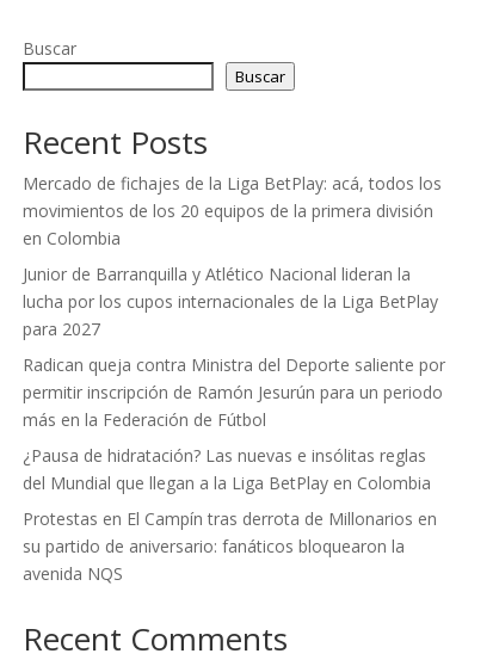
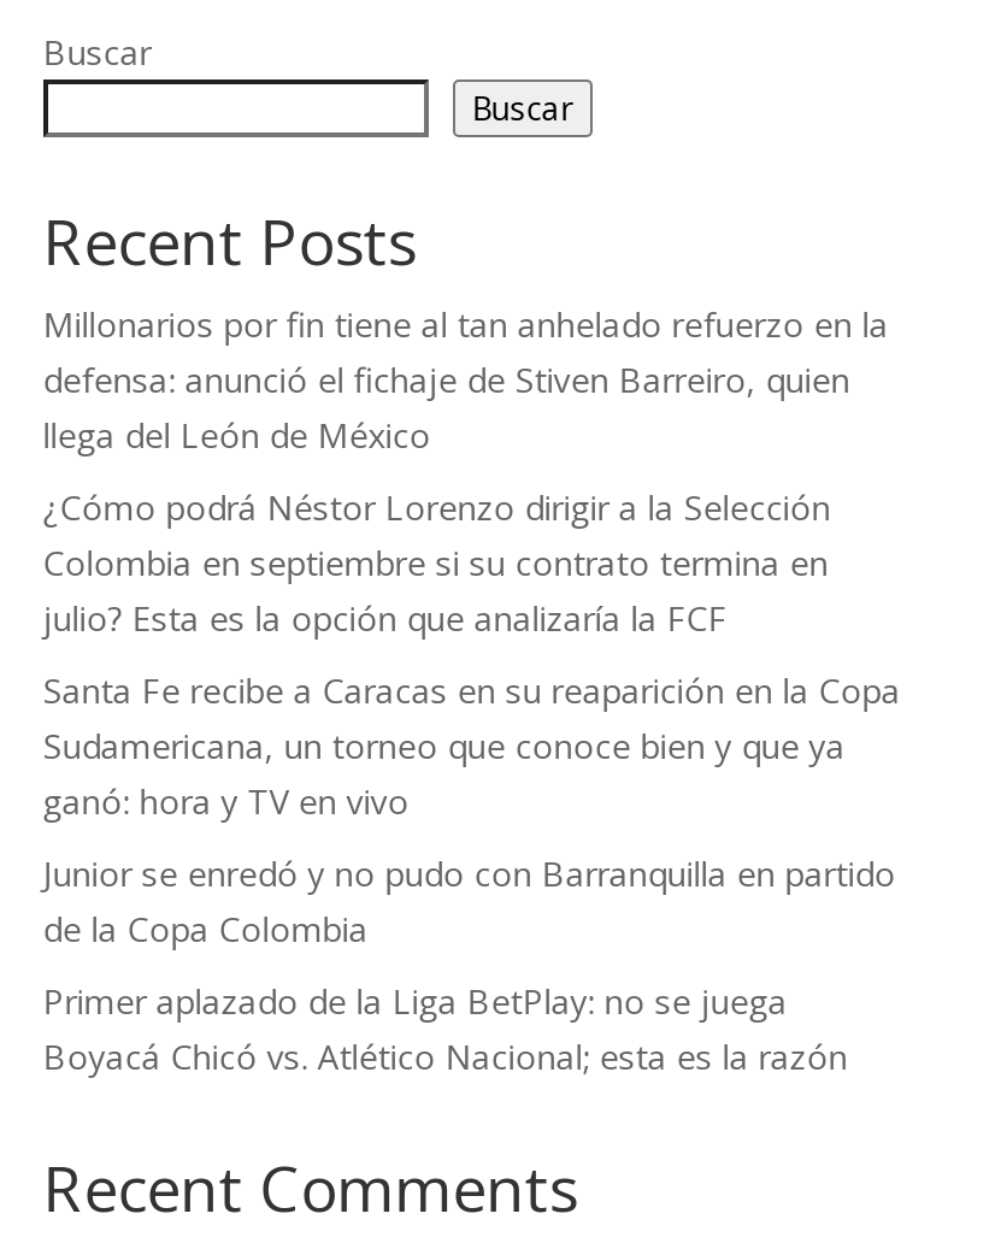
[22,172,441,249] Mercado de fichajes de la Liga BetPlay: acá, todos los | movimientos de los 20 equipos de la primera división | en Colombia -> [43,301,888,458] Millonarios por fin tiene al tan anhelado refuerzo en la | defensa: anunció el fichaje de Stiven Barreiro, quien | llega del León de México
[22,263,438,340] Junior de Barranquilla y Atlético Nacional lideran la | lucha por los cupos internacionales de la Liga BetPlay | para 2027 -> [43,484,831,641] ¿Cómo podrá Néstor Lorenzo dirigir a la Selección | Colombia en septiembre si su contrato termina en | julio? Esta es la opción que analizaría la FCF
[22,353,445,431] Radican queja contra Ministra del Deporte saliente por | permitir inscripción de Ramón Jesurún para un periodo | más en la Federación de Fútbol -> [43,667,901,824] Santa Fe recibe a Caracas en su reaparición en la Copa | Sudamericana, un torneo que conoce bien y que ya | ganó: hora y TV en vivo
[22,444,431,494] ¿Pausa de hidratación? Las nuevas e insólitas reglas | del Mundial que llegan a la Liga BetPlay en Colombia -> [43,850,896,952] Junior se enredó y no pudo con Barranquilla en partido | de la Copa Colombia
[22,507,437,585] Protestas en El Campín tras derrota de Millonarios en | su partido de aniversario: fanáticos bloquearon la | avenida NQS -> [43,978,848,1079] Primer aplazado de la Liga BetPlay: no se juega | Boyacá Chicó vs. Atlético Nacional; esta es la razón

